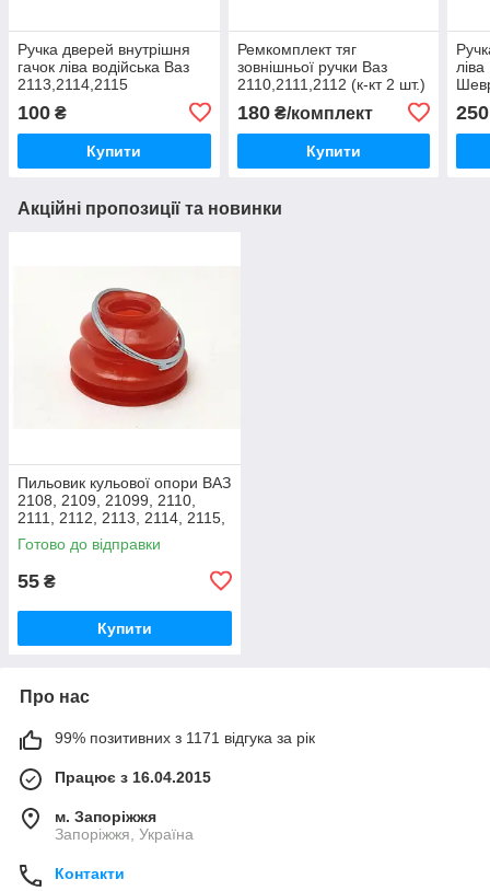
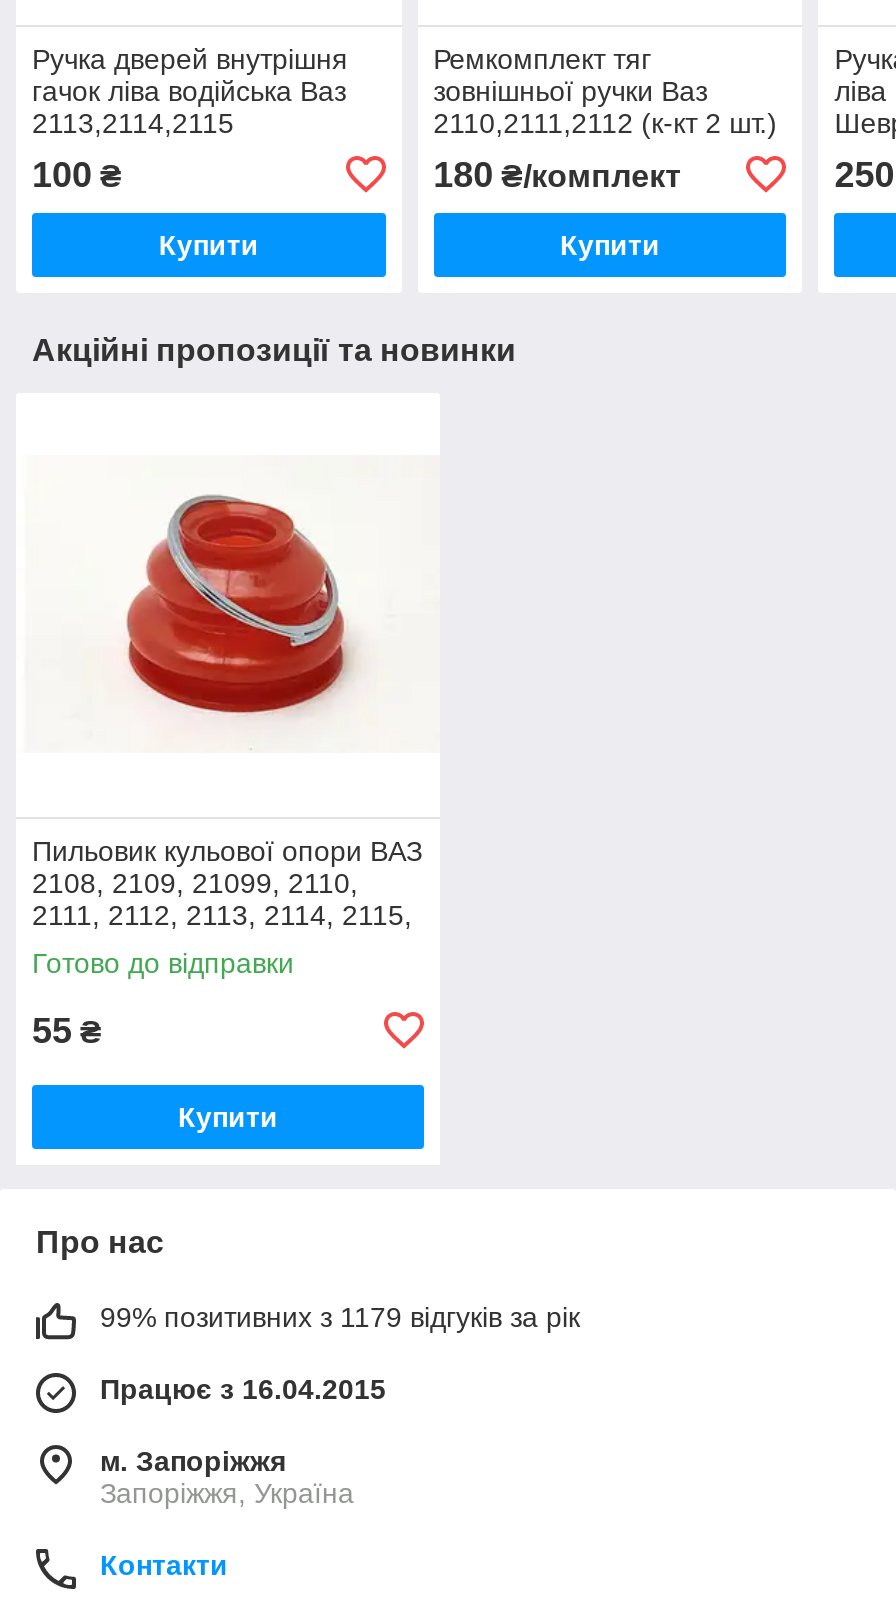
[55,729,315,746] 99% позитивних з 1171 відгука за рік -> [100,1301,580,1333] 99% позитивних з 1179 відгуків за рік

